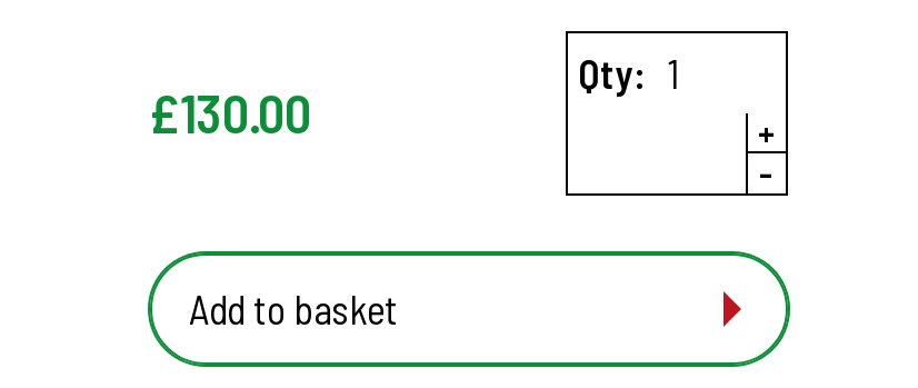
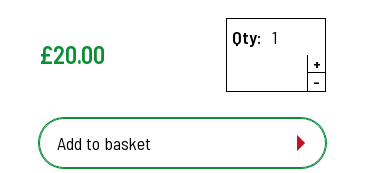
[149,81,311,145] £130.00 -> [38,40,104,69] £20.00

